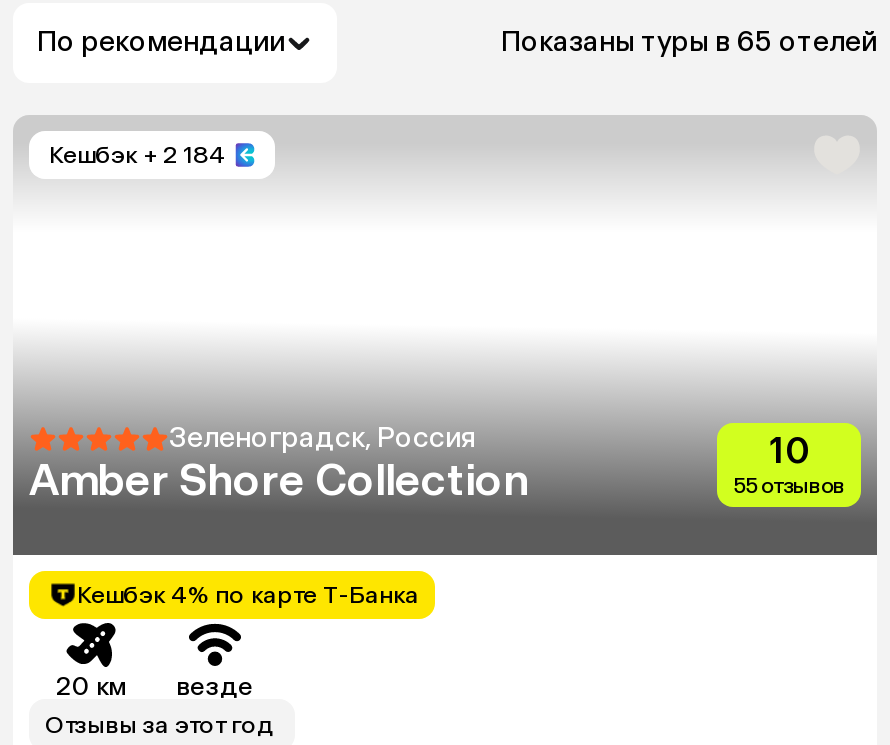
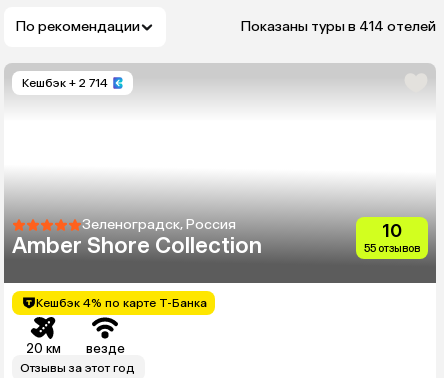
[501,25,877,59] Показаны туры в 65 отелей -> [241,18,436,35] Показаны туры в 414 отелей
[49,141,225,169] Кешбэк + 2 184 -> [22,76,108,90] Кешбэк + 2 714

